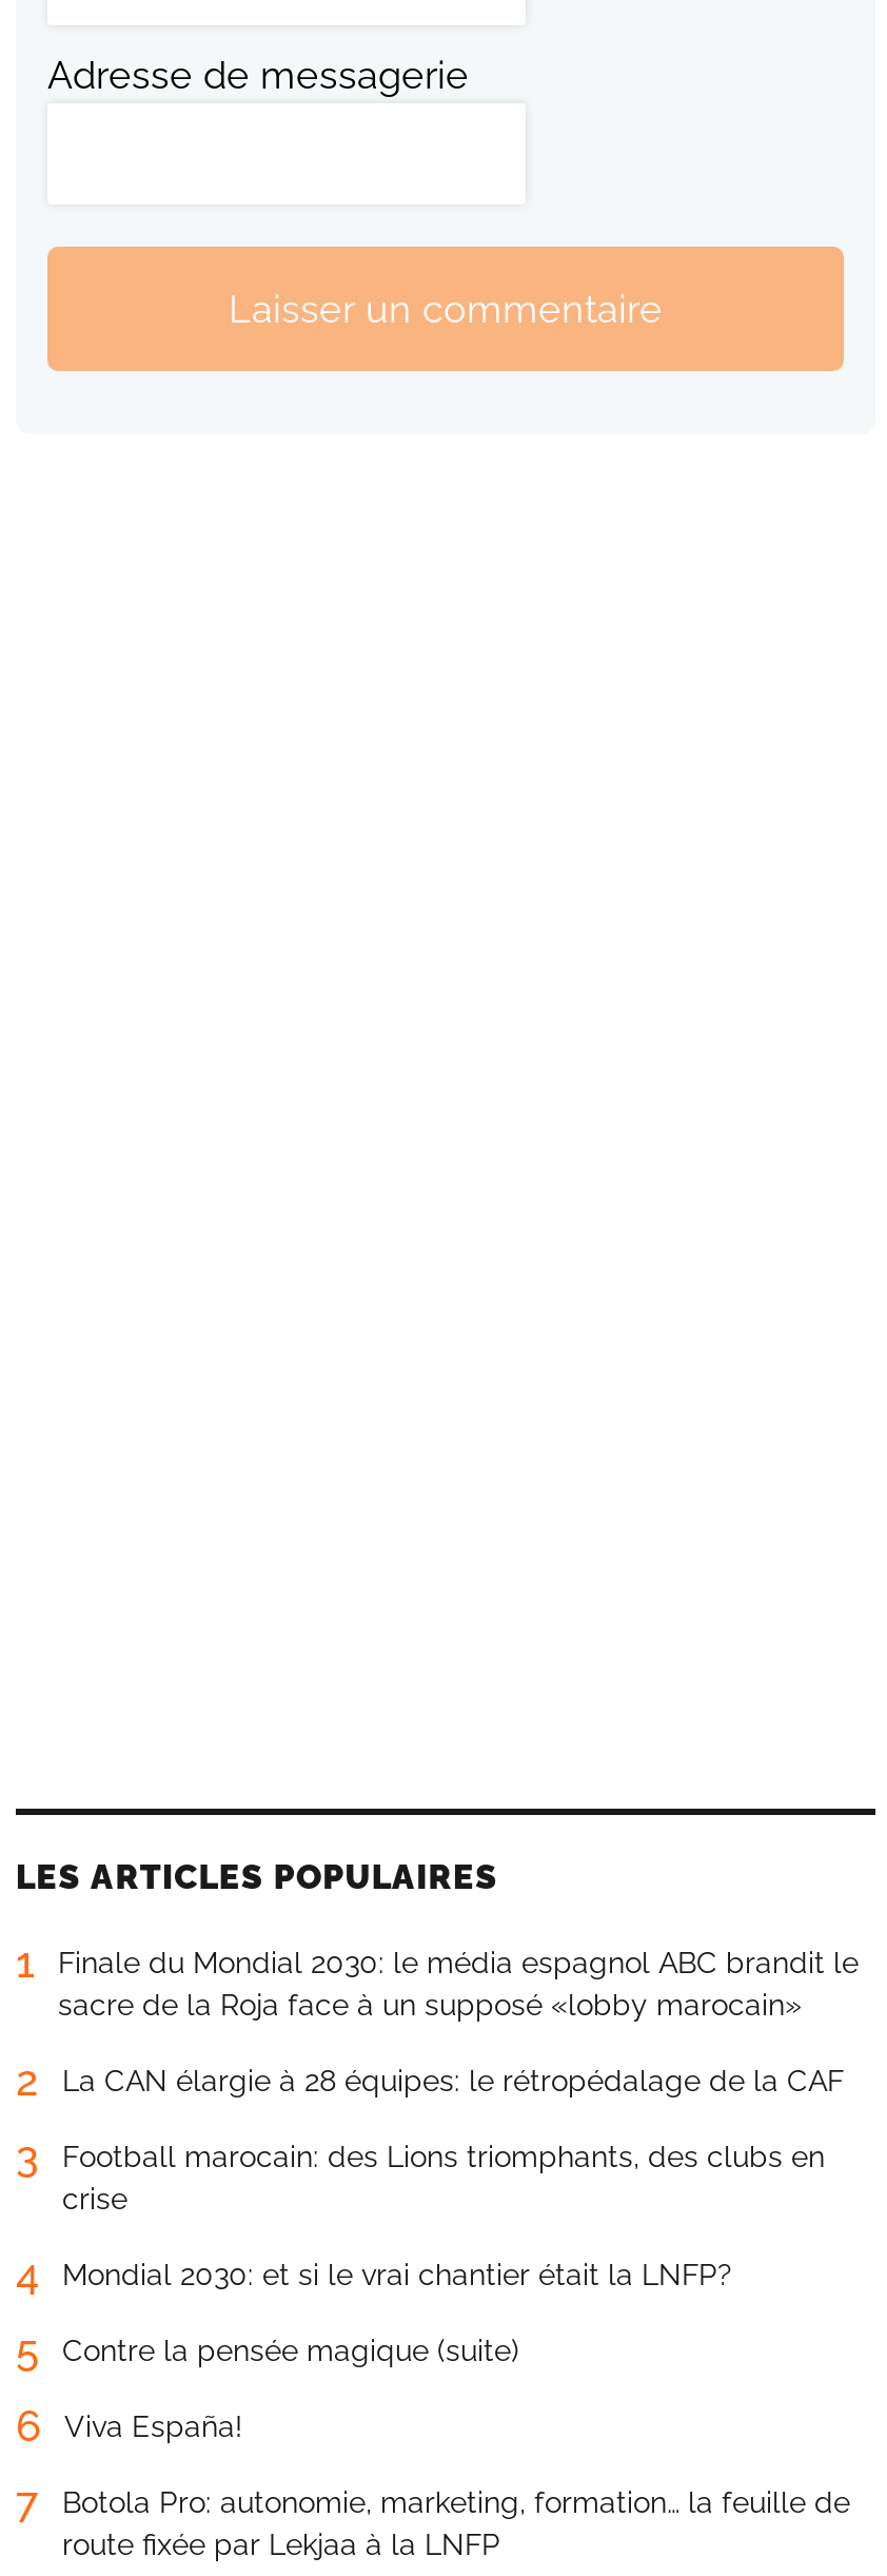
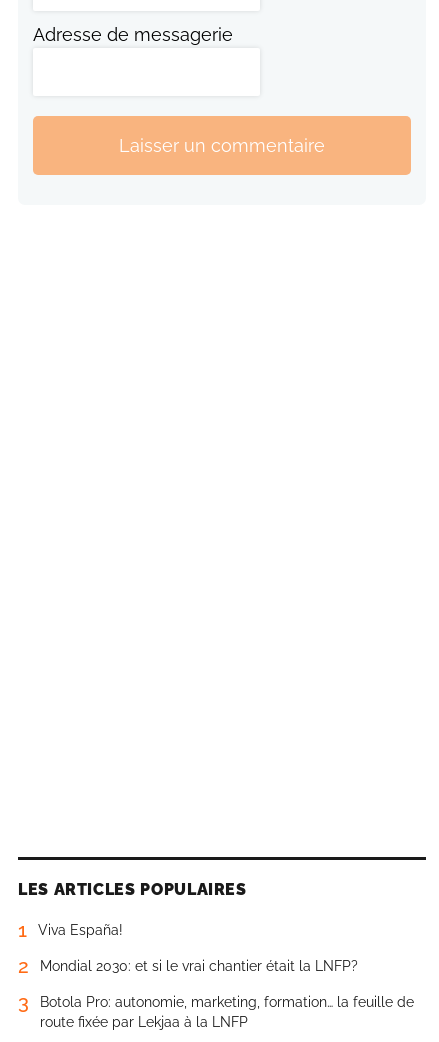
[16,1946,859,2452] Finale du Mondial 2030: le média espagnol ABC brandit le | sacre de la Roja face à un supposé «lobby marocain» | La CAN élargie à 28 équipes: le rétropédalage de la CAF | Football marocain: des Lions triomphants, des clubs en | crise | 4 | 5 | Contre la pensée magique (suite) | 6 -> none
moved [16,2056,732,2292] -> [18,954,358,1014]: 2 | Mondial 2030: et si le vrai chantier était la LNFP? | 3
moved [64,2410,243,2444] -> [38,922,123,938]: Viva España!
[16,2478,37,2528] 7 -> none

